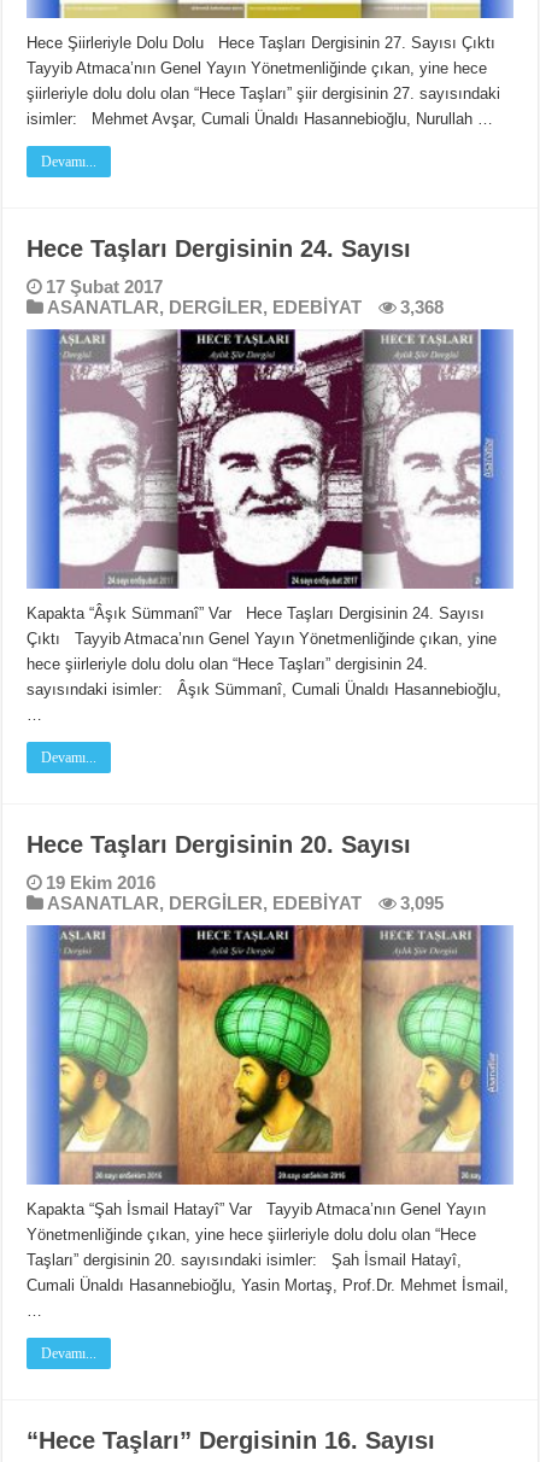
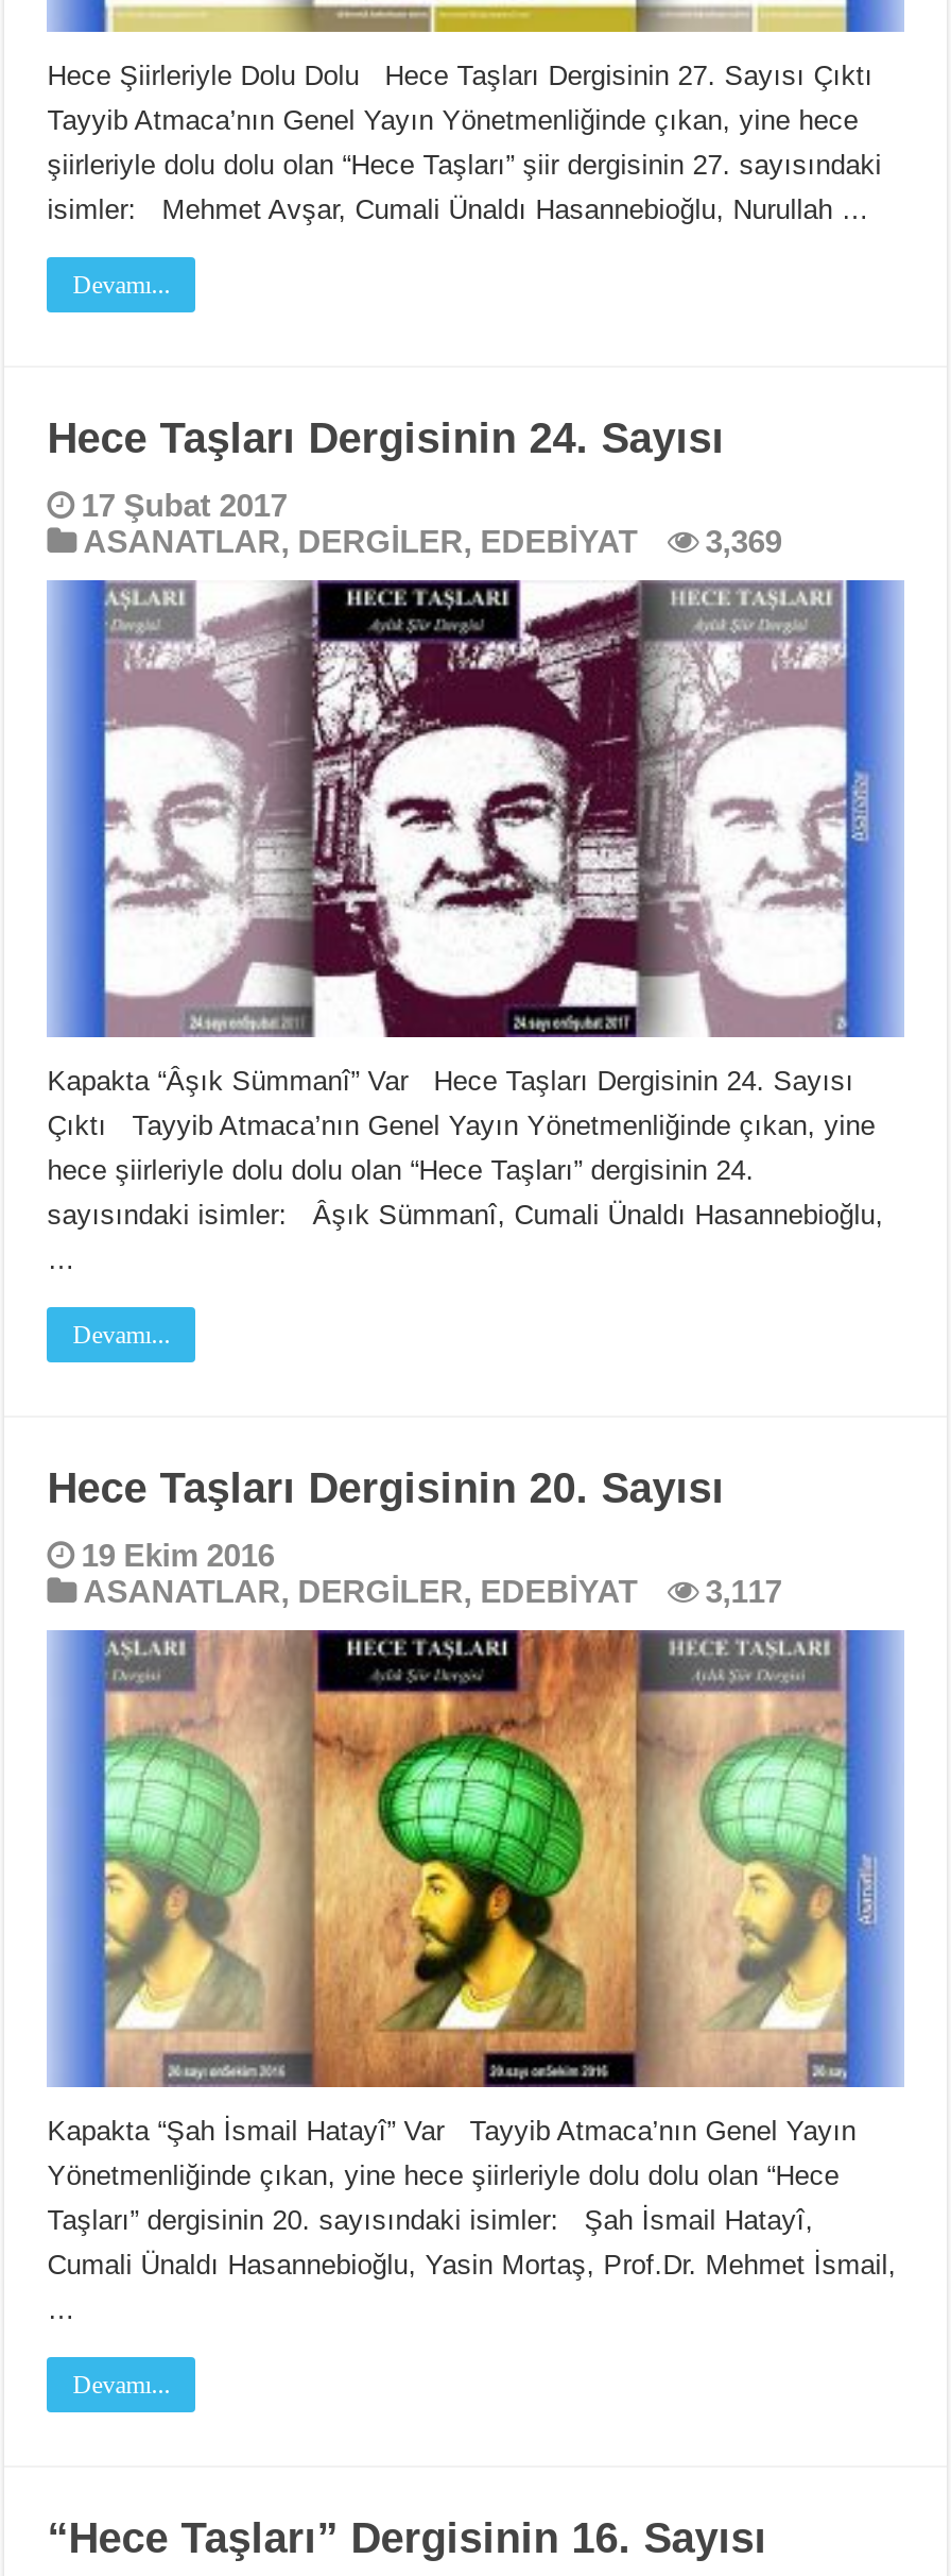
[47,297,444,317] ASANATLAR, DERGİLER, EDEBİYAT 3,368 -> [83,523,782,559] ASANATLAR, DERGİLER, EDEBİYAT 3,369
[47,892,444,913] ASANATLAR, DERGİLER, EDEBİYAT 3,095 -> [83,1572,782,1609] ASANATLAR, DERGİLER, EDEBİYAT 3,117

